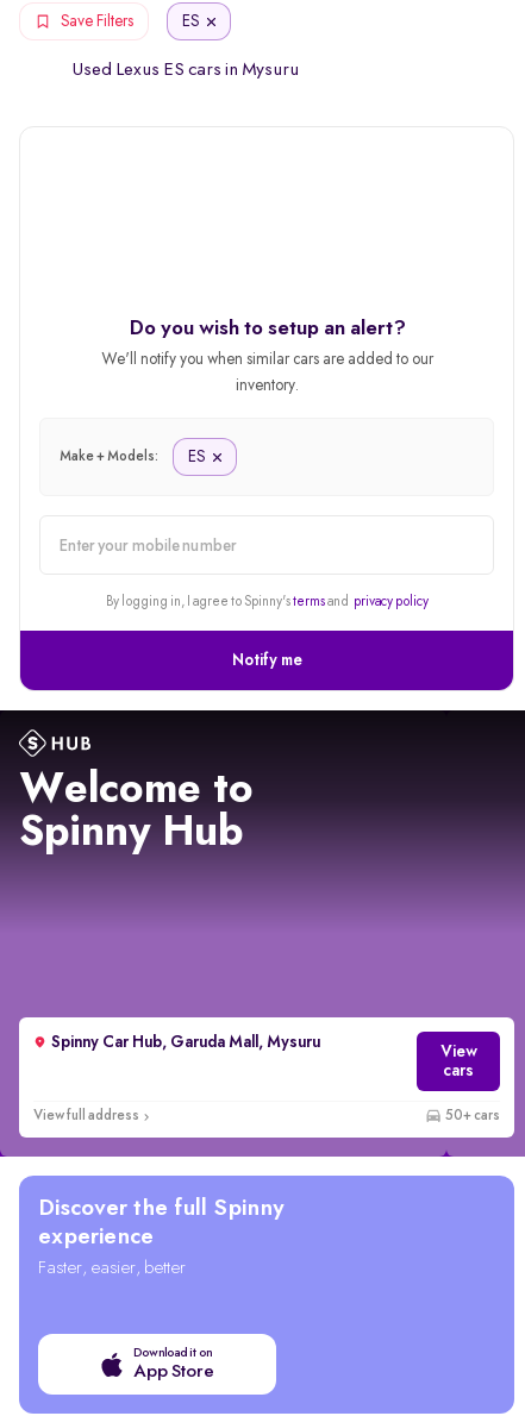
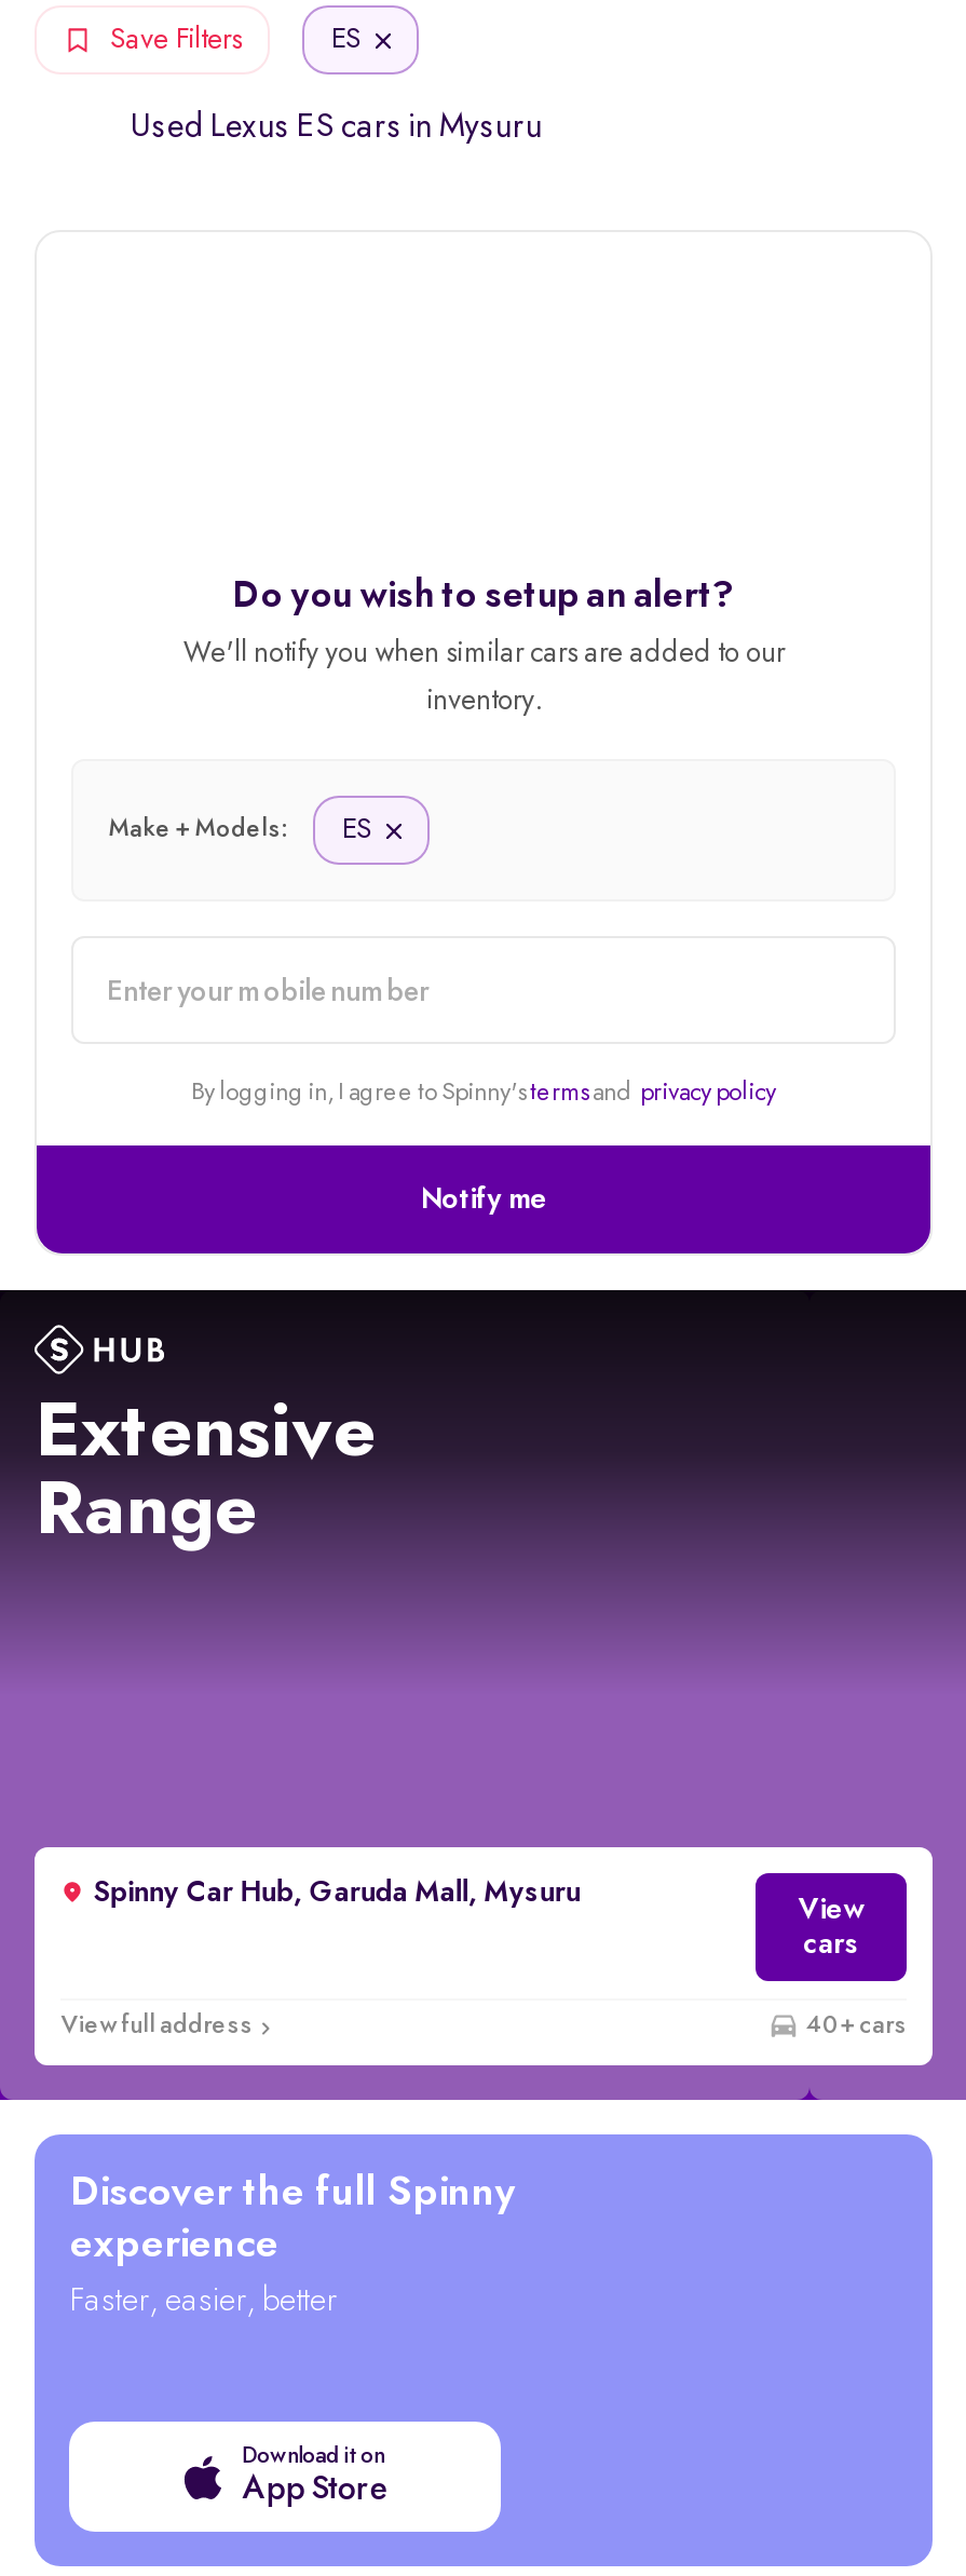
[19,770,252,856] Welcome to | Spinny Hub -> [35,1398,376,1554] Extensive | Range
[445,1109,500,1123] 50+ cars -> [805,2014,907,2039] 40+ cars

